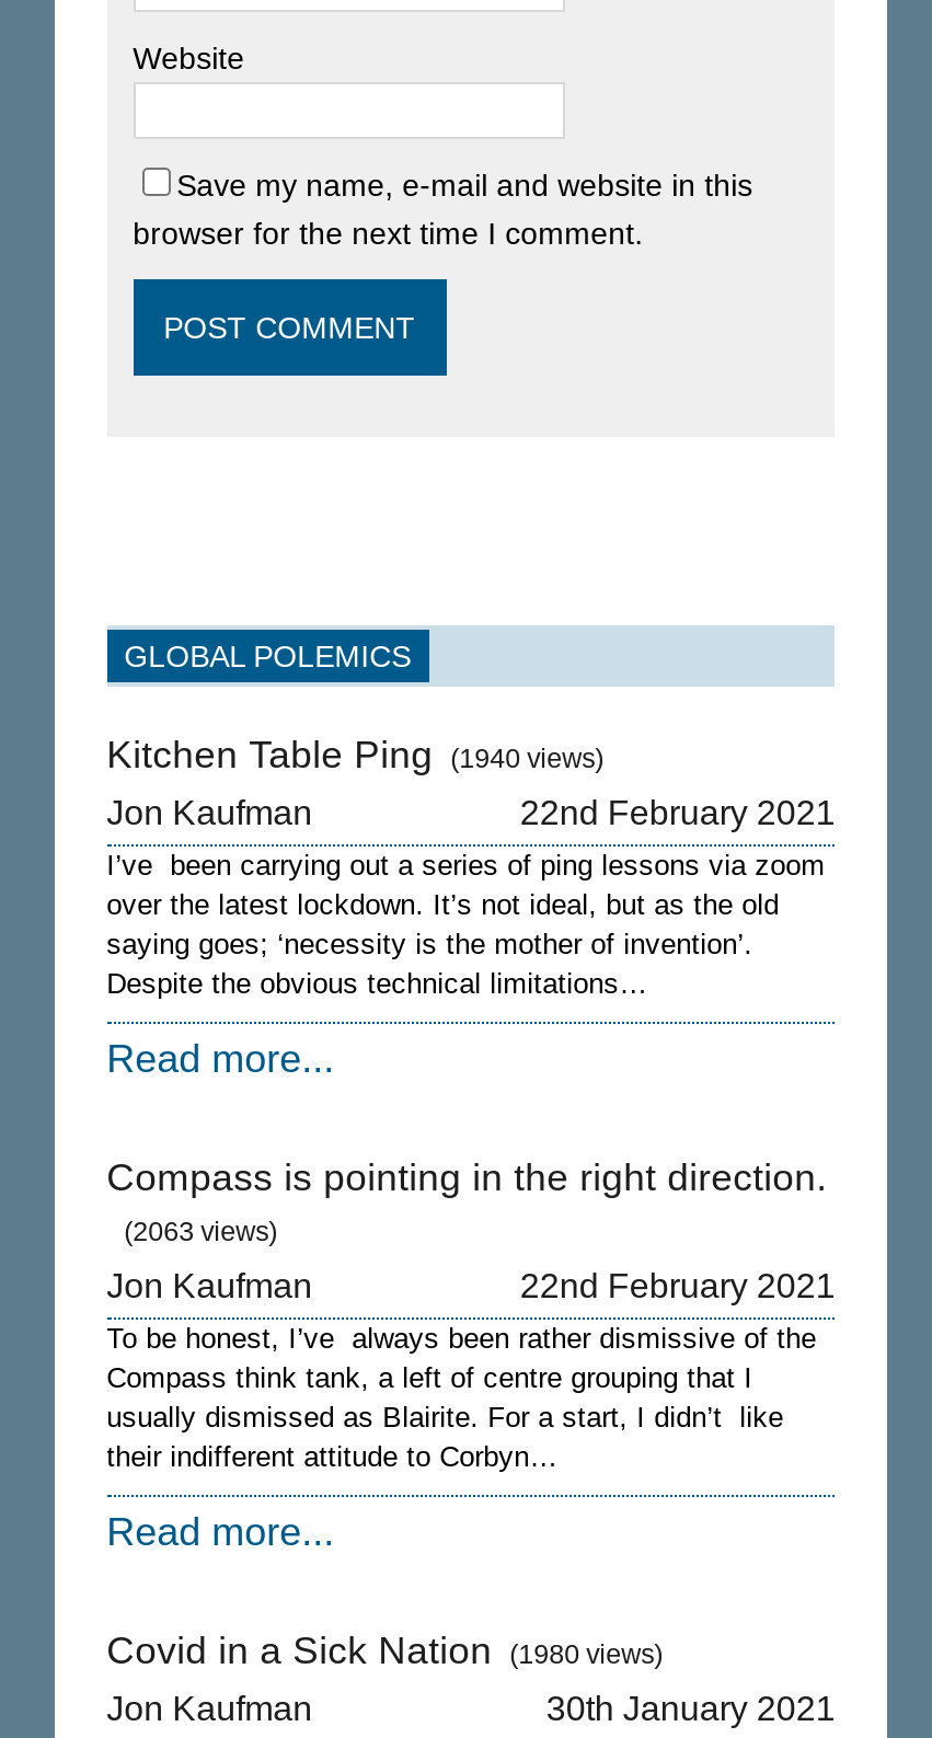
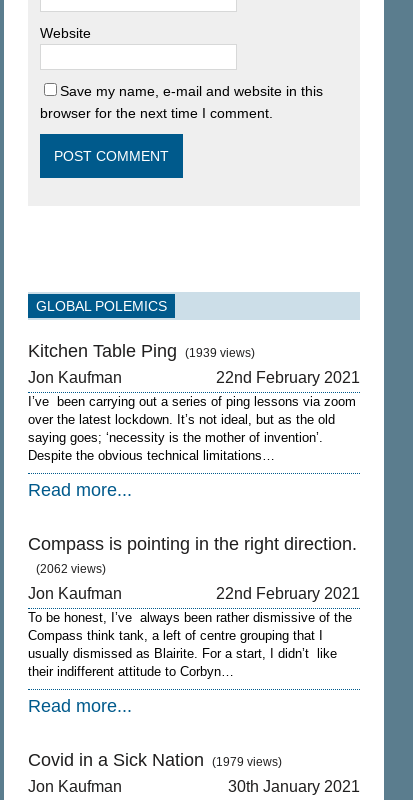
[106,732,604,776] Kitchen Table Ping (1940 views) -> [28,341,255,361] Kitchen Table Ping (1939 views)
[124,1216,277,1247] (2063 views) -> [36,562,106,576] (2062 views)
[106,1628,663,1672] Covid in a Sick Nation (1980 views) -> [28,750,282,770] Covid in a Sick Nation (1979 views)

